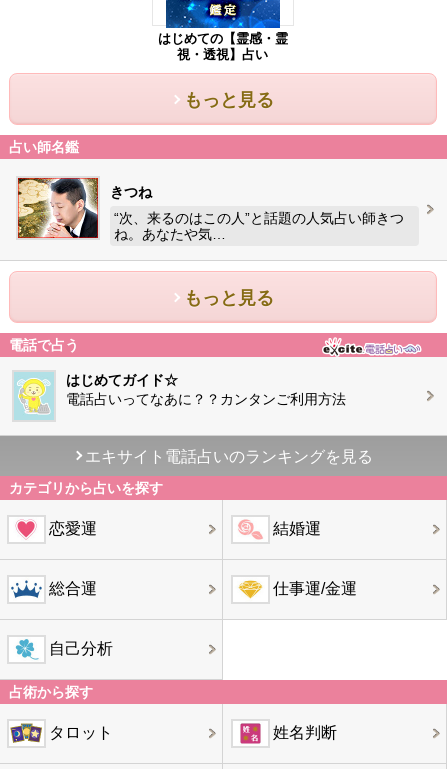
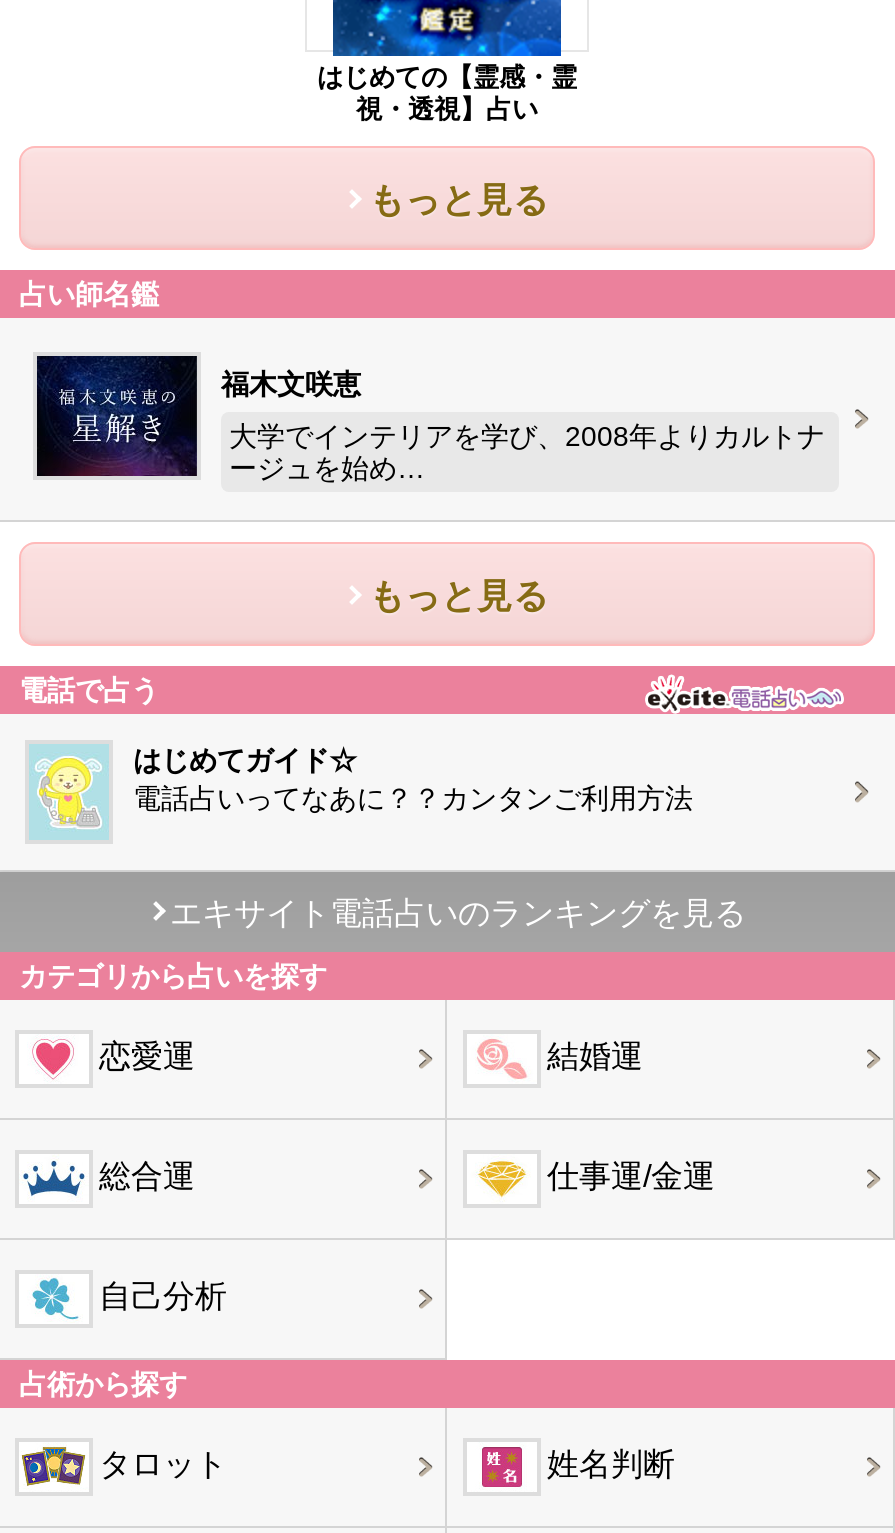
[17,177,152,239] [image] | きつね -> [35,354,361,478] [image] | 福木文咲恵
[114,210,404,242] “次、来るのはこの人”と話題の人気占い師きつ | ね。あなたや気… -> [229,420,825,484] 大学でインテリアを学び、2008年よりカルトナ | ージュを始め…

